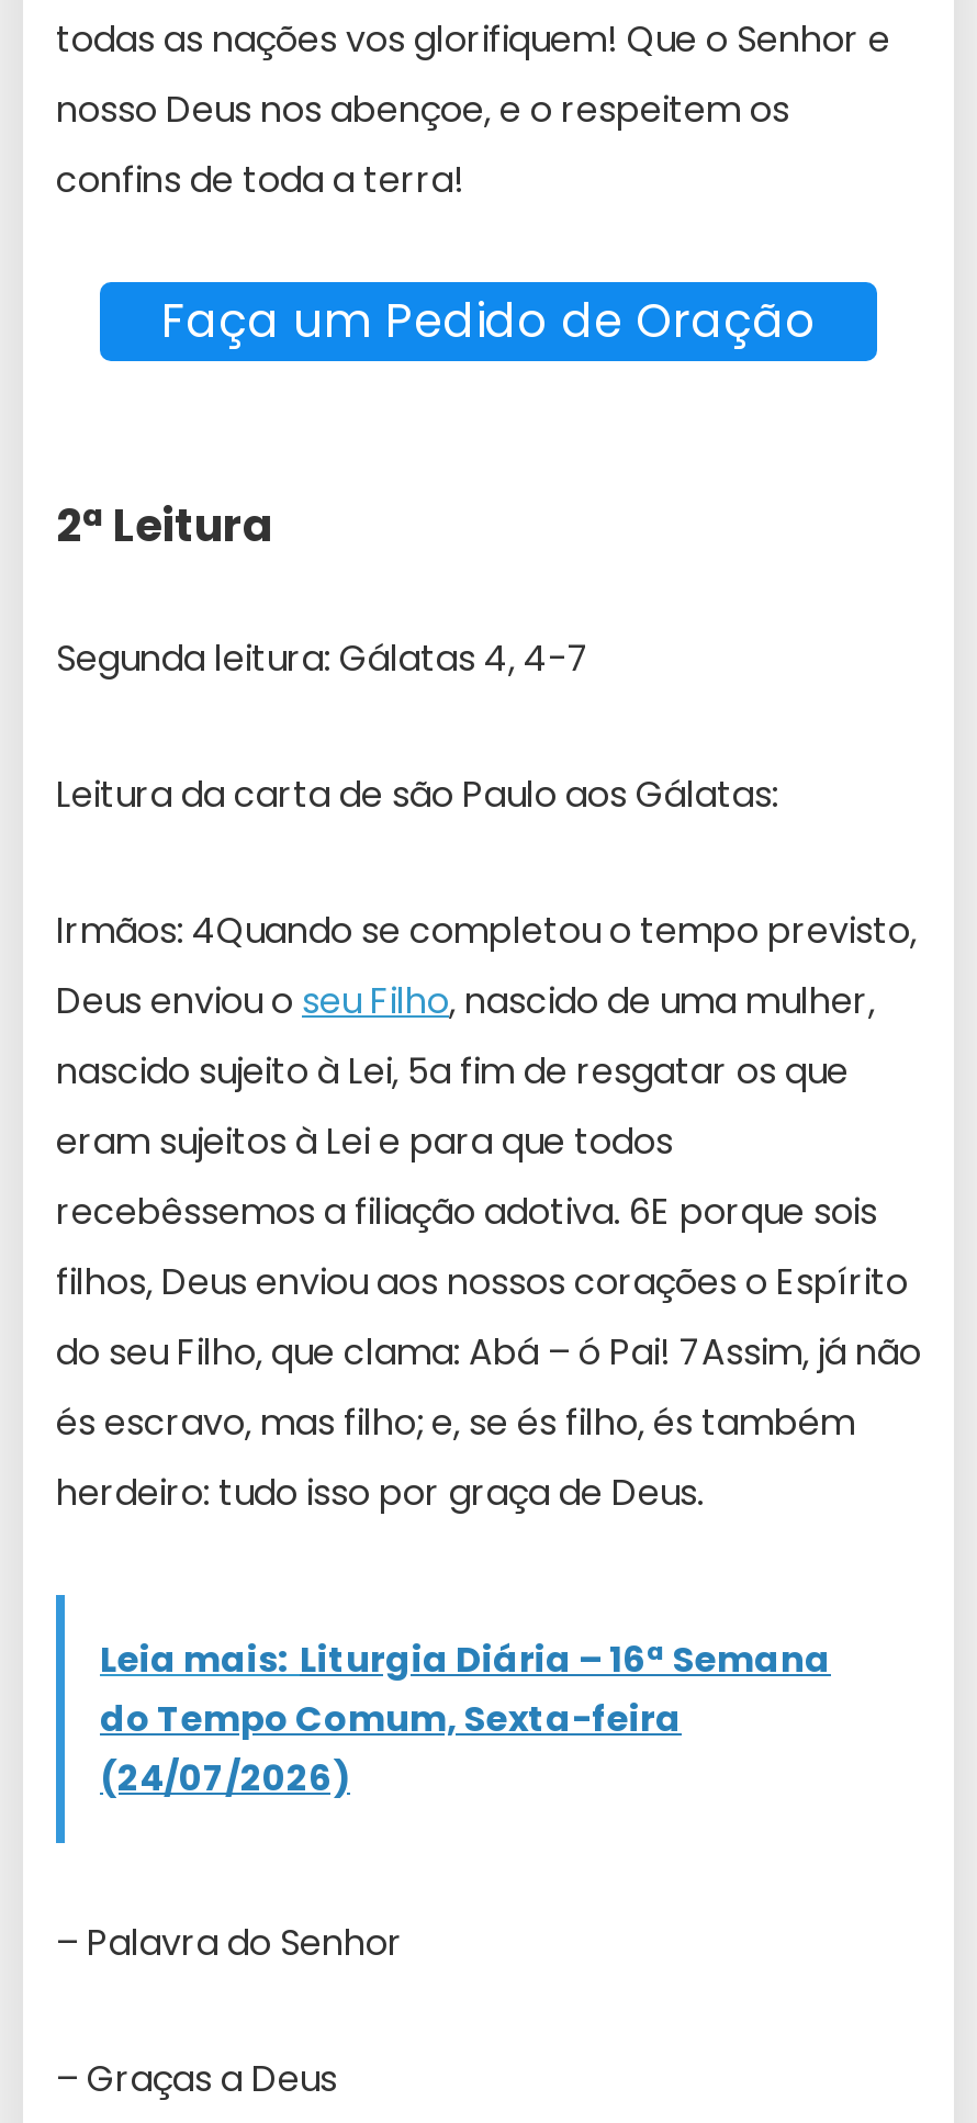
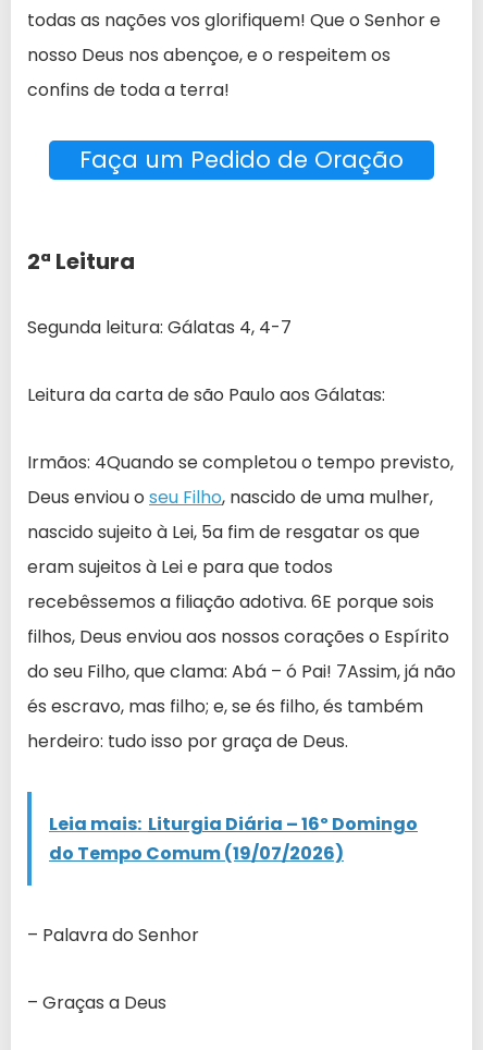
[100,1634,831,1803] Leia mais: Liturgia Diária – 16ª Semana | do Tempo Comum, Sexta-feira | (24/07/2026) -> [49,811,418,865] Leia mais: Liturgia Diária – 16º Domingo | do Tempo Comum (19/07/2026)

